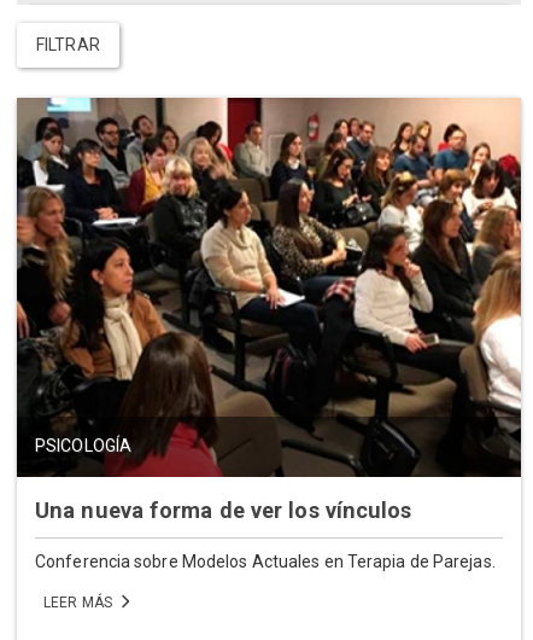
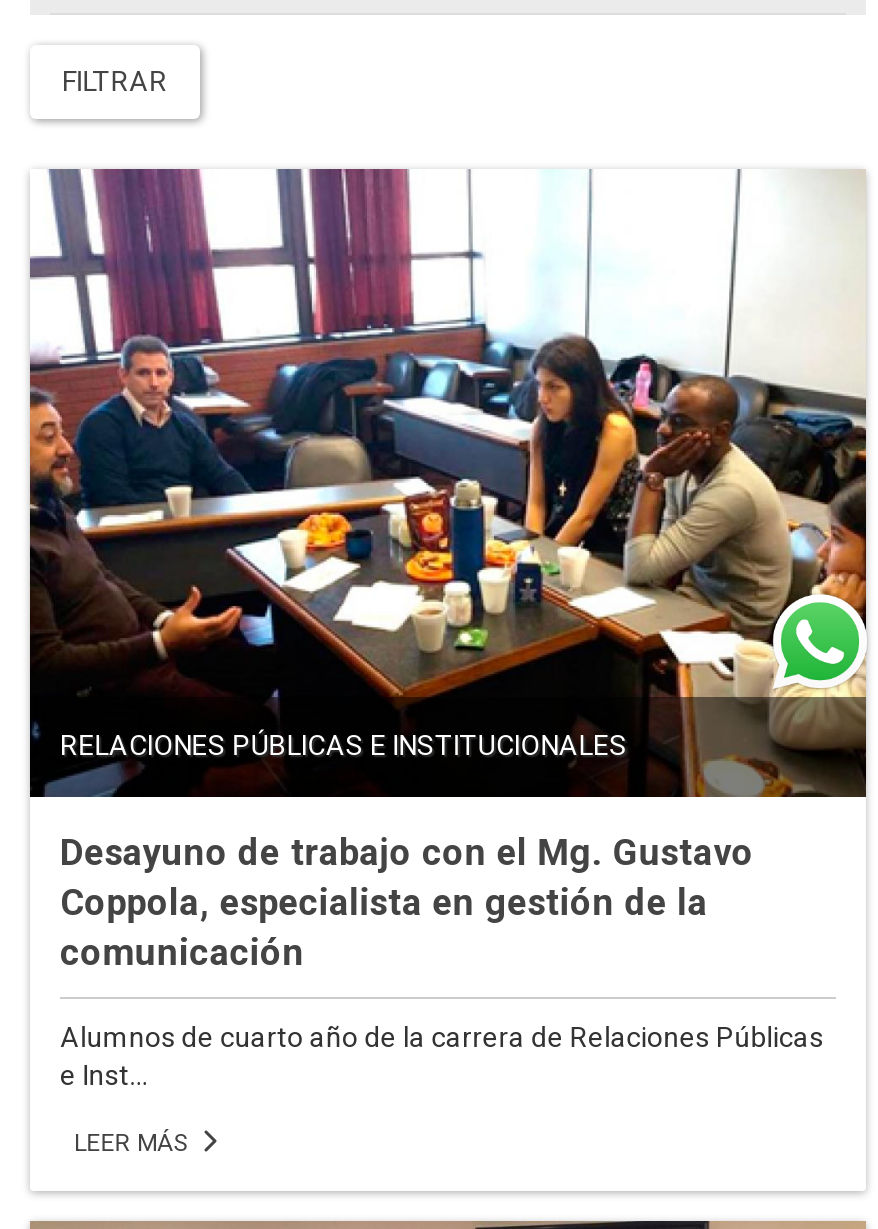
[16,97,522,478] [image] | PSICOLOGÍA -> [28,167,868,799] [image] | RELACIONES PÚBLICAS E INSTITUCIONALES
[35,497,412,523] Una nueva forma de ver los vínculos -> [60,831,754,973] Desayuno de trabajo con el Mg. Gustavo | Coppola, especialista en gestión de la | comunicación
[35,552,495,571] Conferencia sobre Modelos Actuales en Terapia de Parejas. -> [60,1021,824,1091] Alumnos de cuarto año de la carrera de Relaciones Públicas | e Inst...

